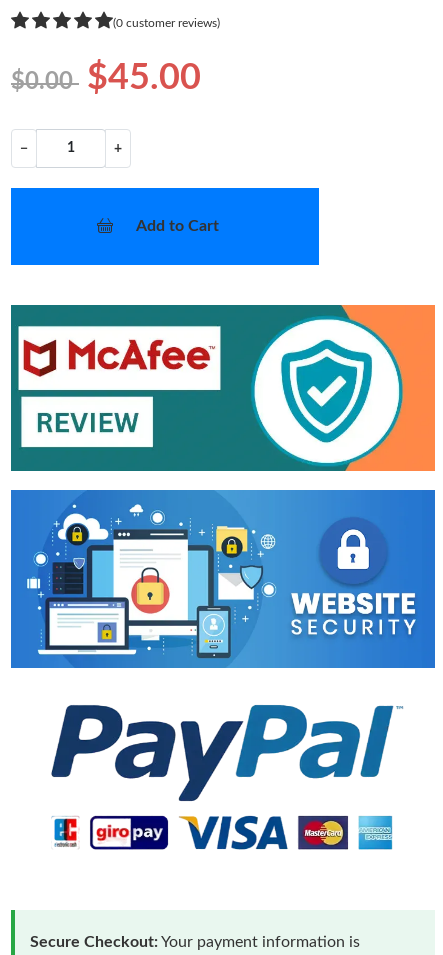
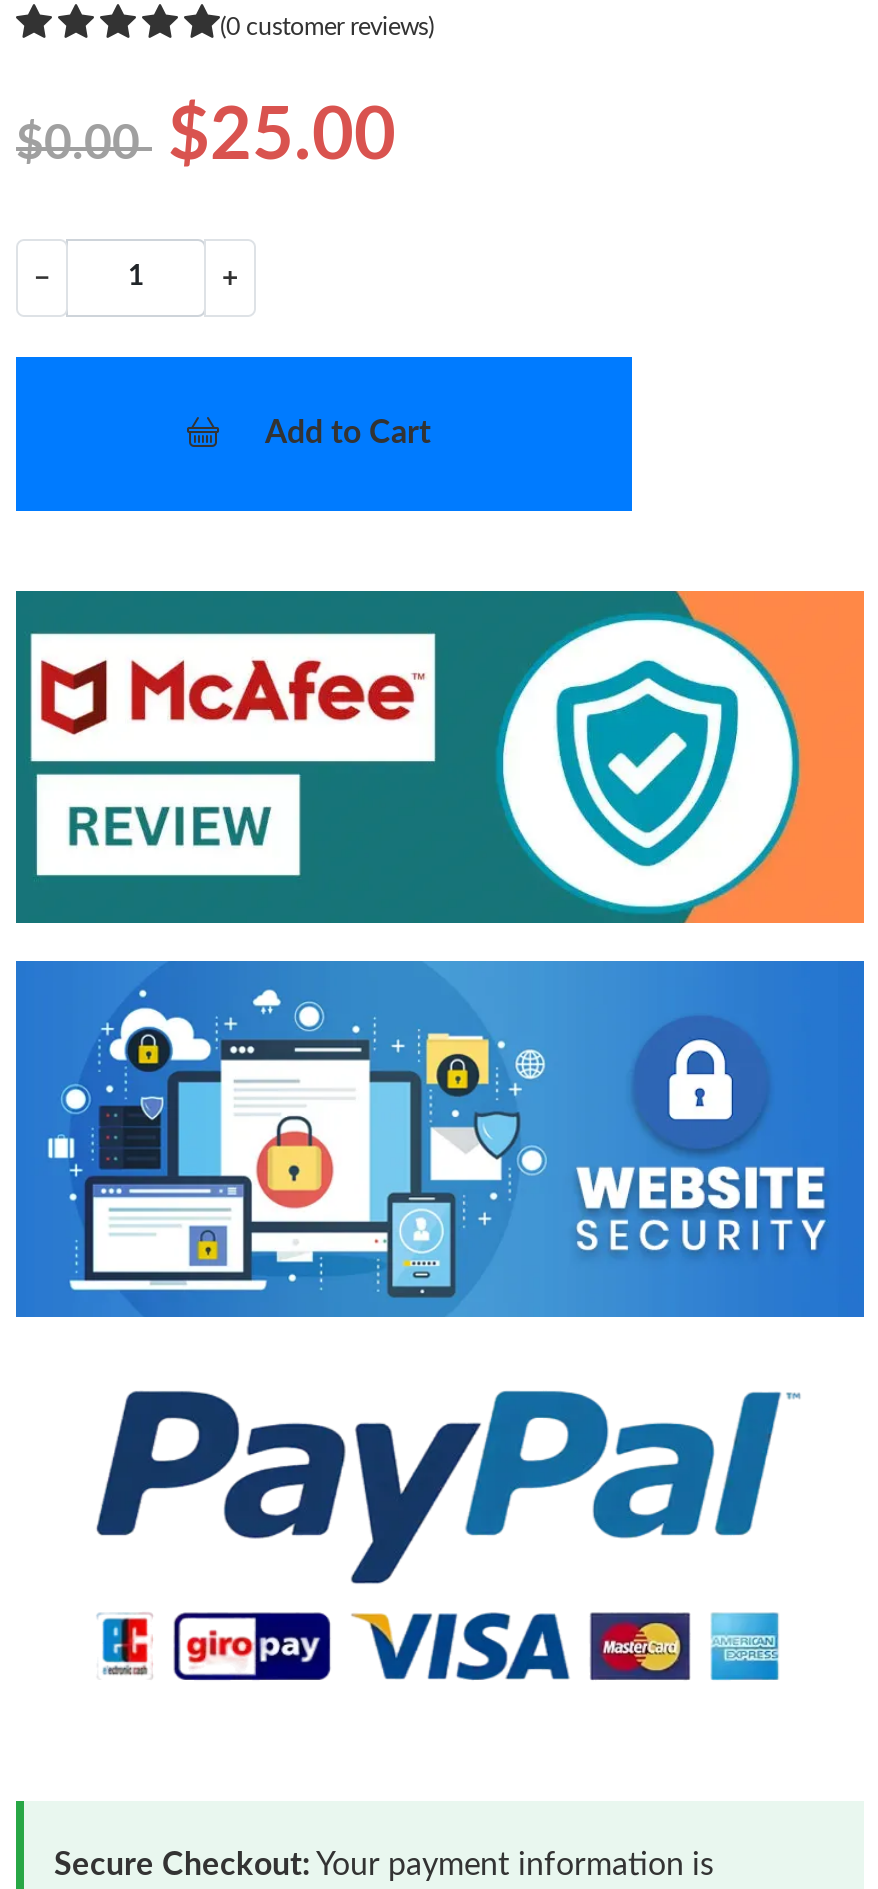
[11,60,201,96] $0.00 $45.00 -> [16,101,396,173] $0.00 $25.00

